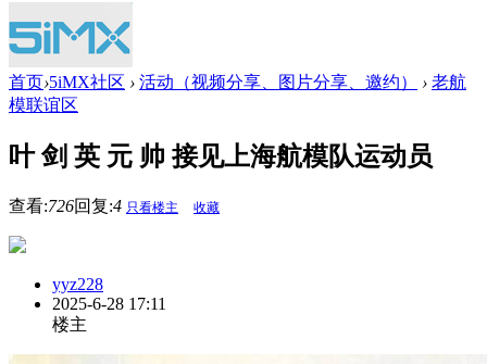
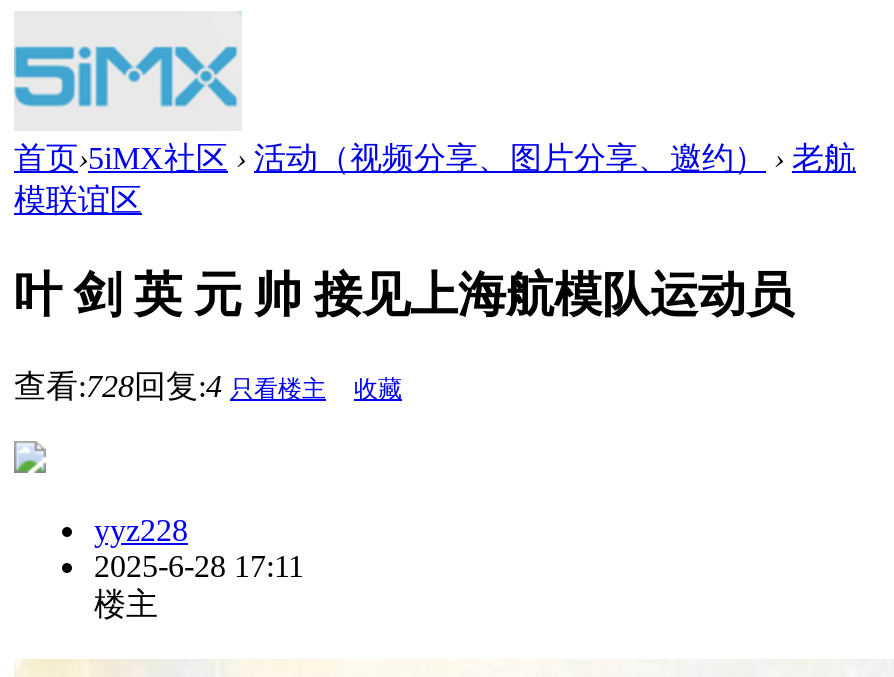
[9,196,178,215] 查看:726回复: 4 只看楼主 -> [14,369,326,403] 查看:728回复: 4 只看楼主

